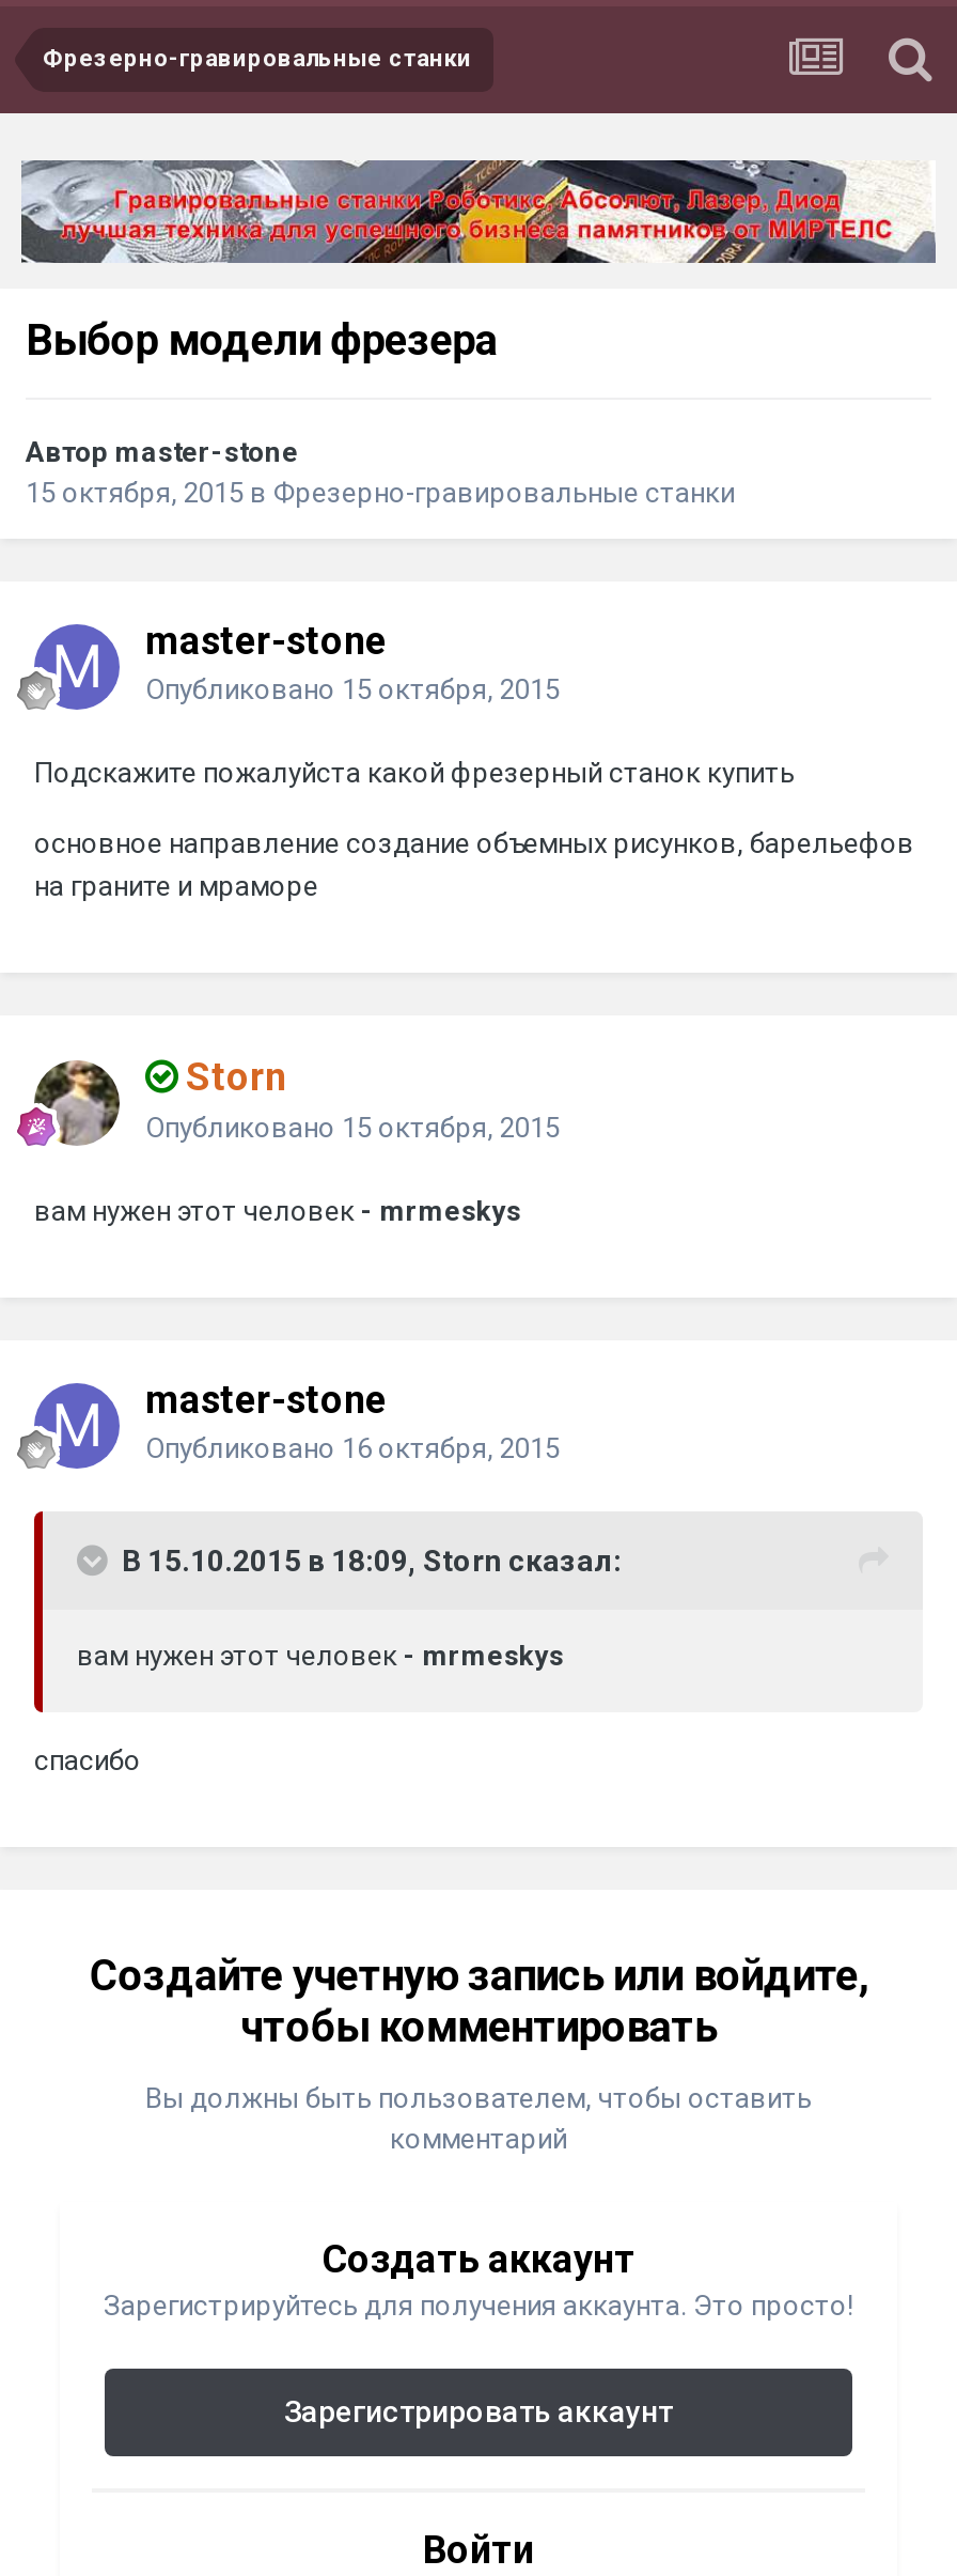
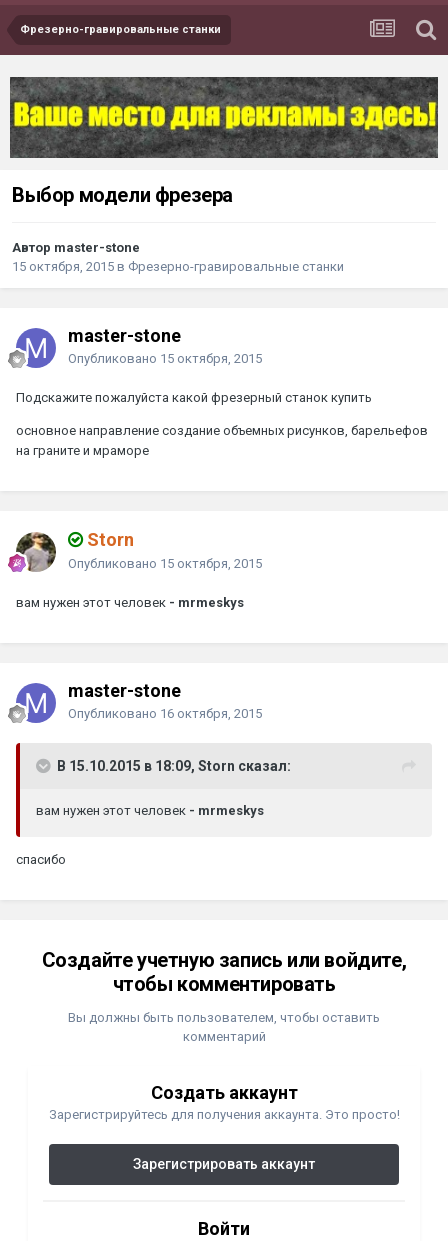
[21,158,936,265] [image] -> [9,76,439,159] [image]

